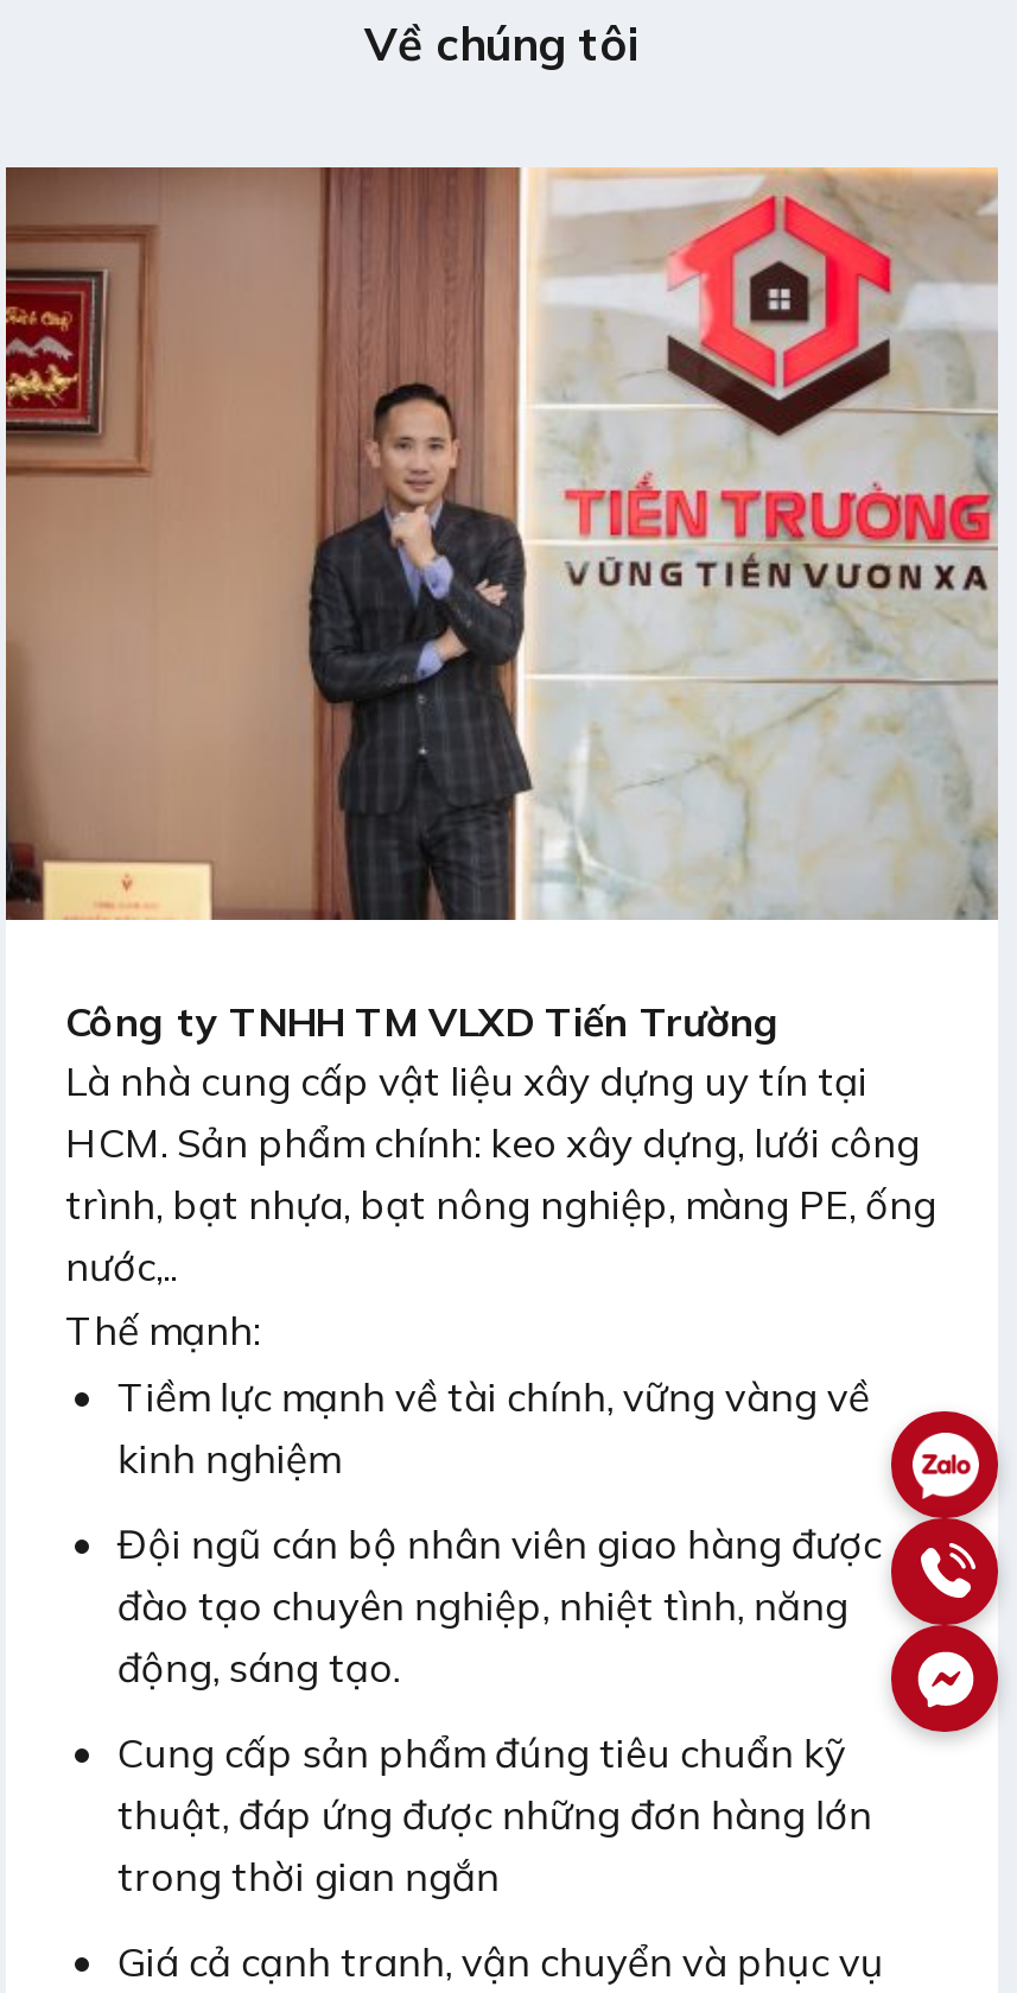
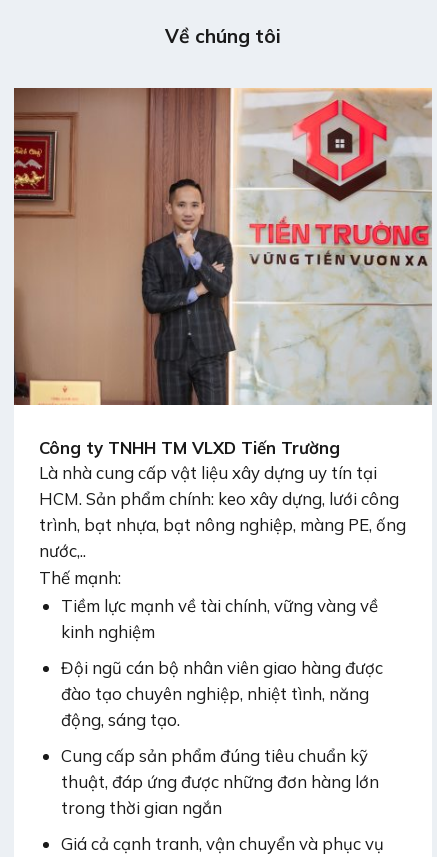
[886,1409,1003,1739] [image] -> none

